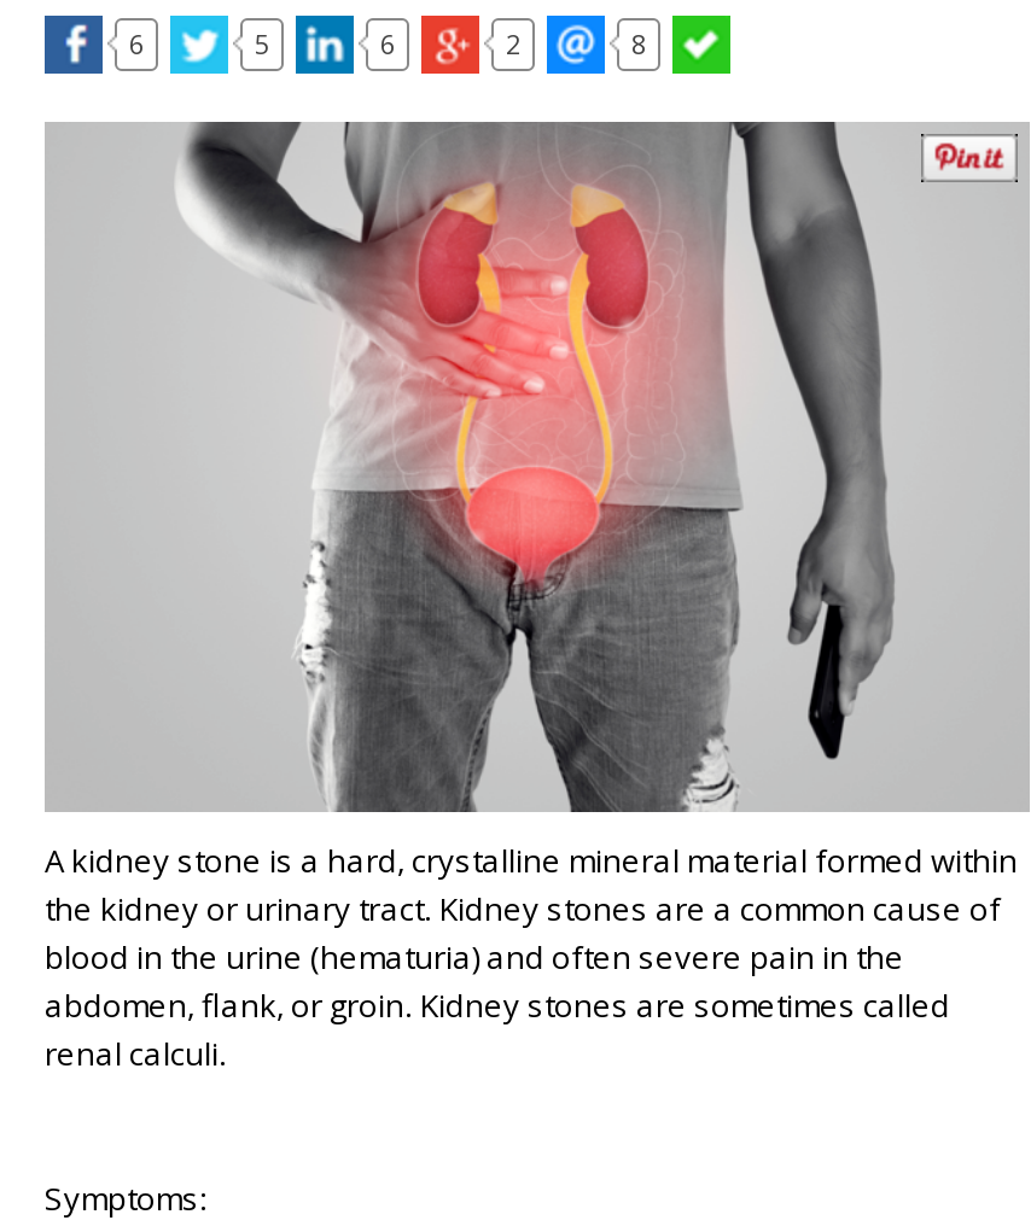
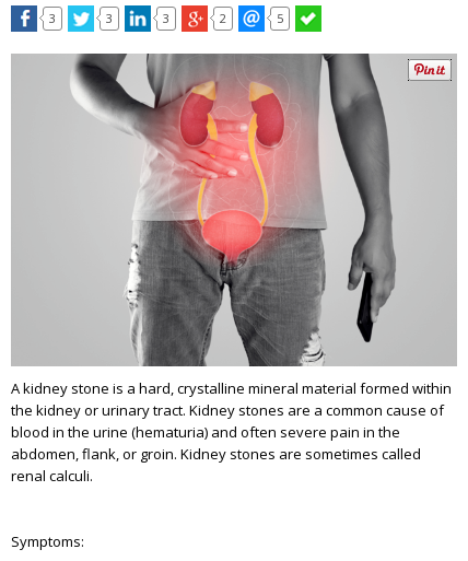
[129,24,144,60] 6 -> [49,9,56,26] 3
[255,24,269,60] 5 -> [106,9,113,26] 3
[380,24,395,60] 6 -> [163,9,169,26] 3
[631,24,646,60] 8 -> [277,9,283,26] 5

